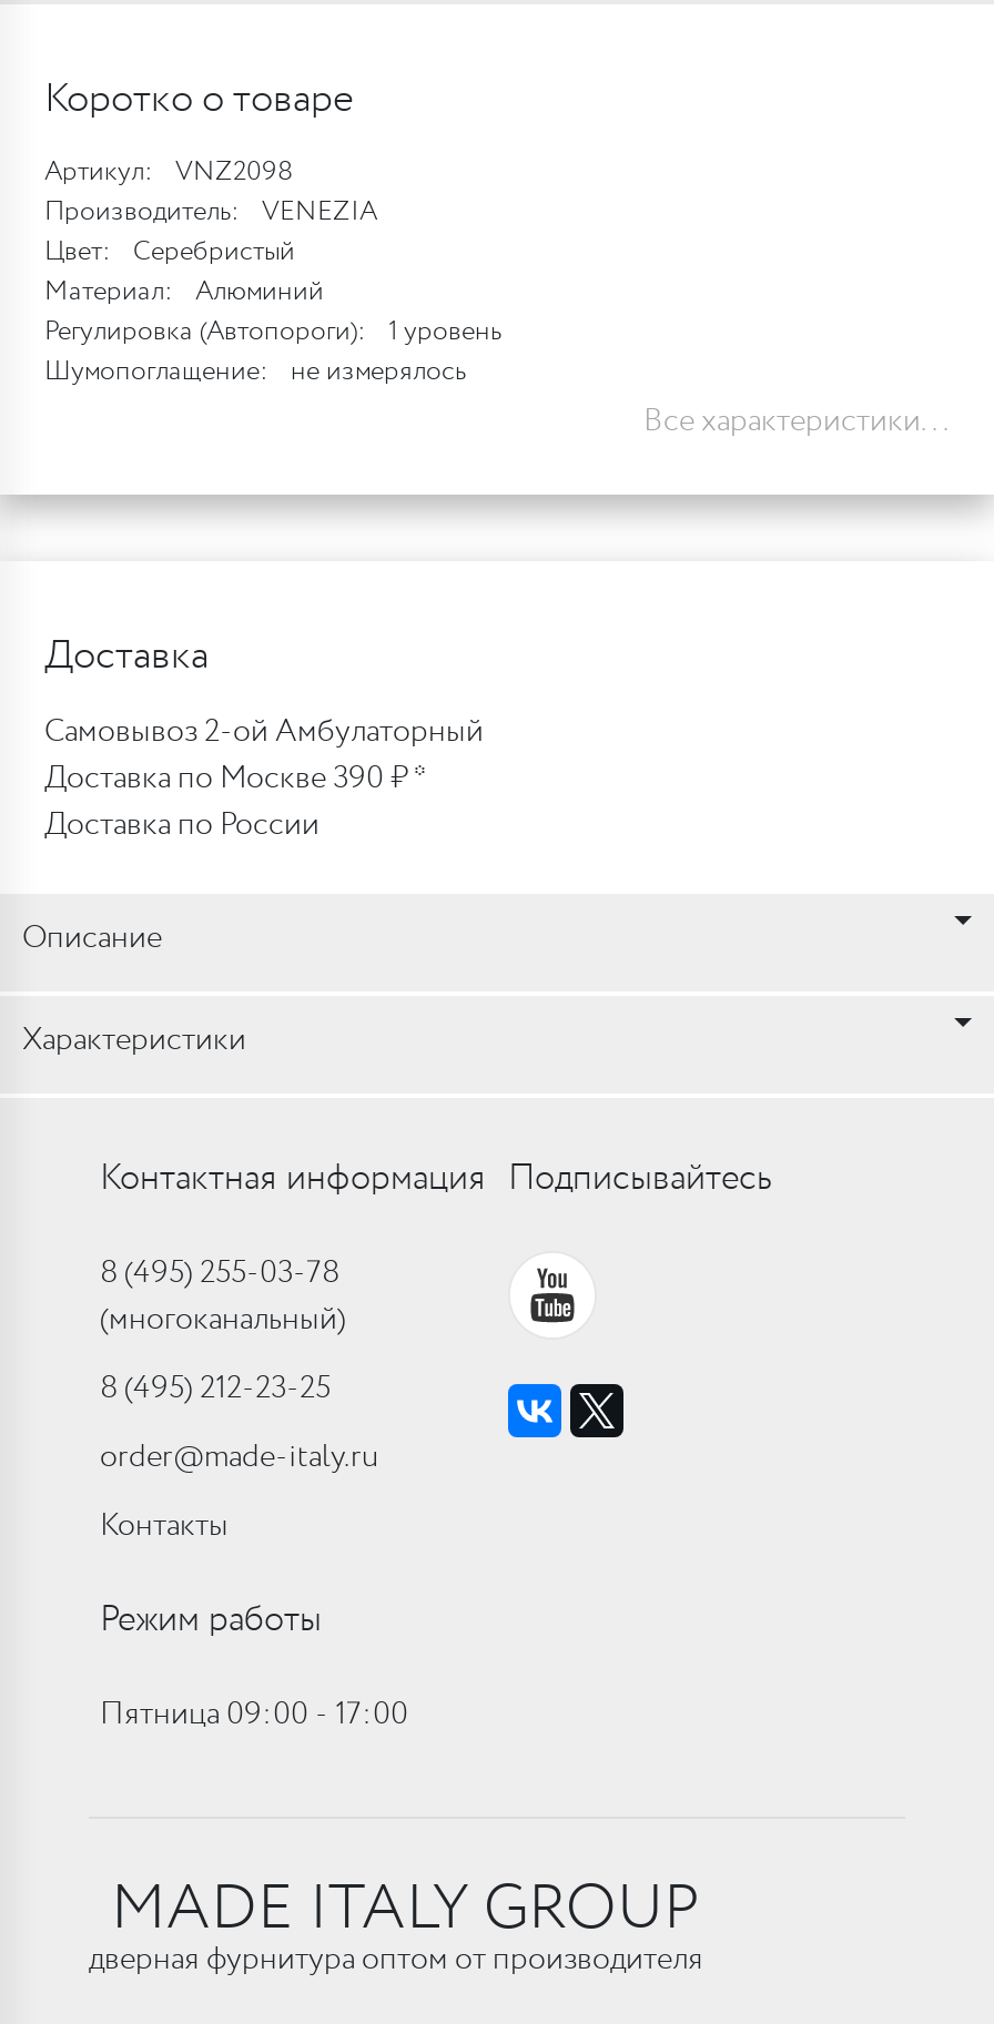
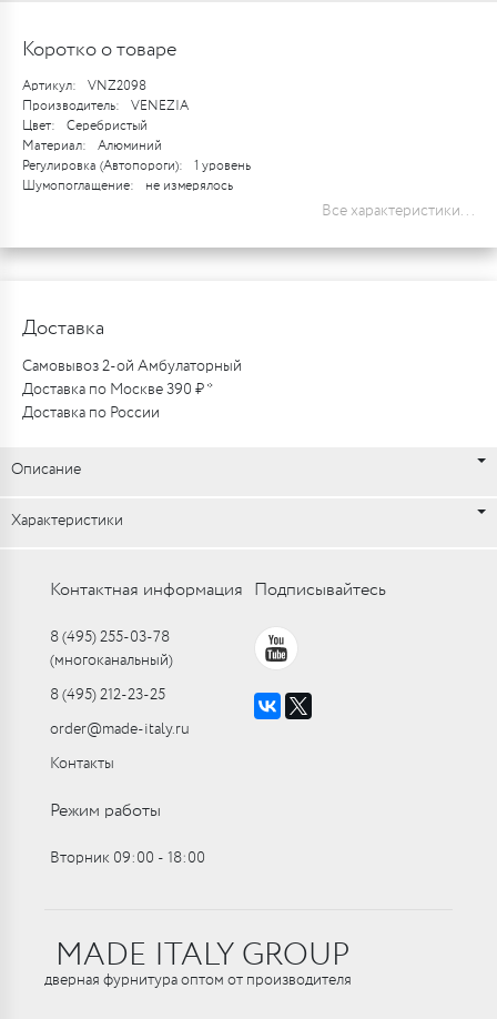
[100,1692,408,1737] Пятница 09:00 ‑ 17:00 -> [50,847,205,869] Вторник 09:00 ‑ 18:00

